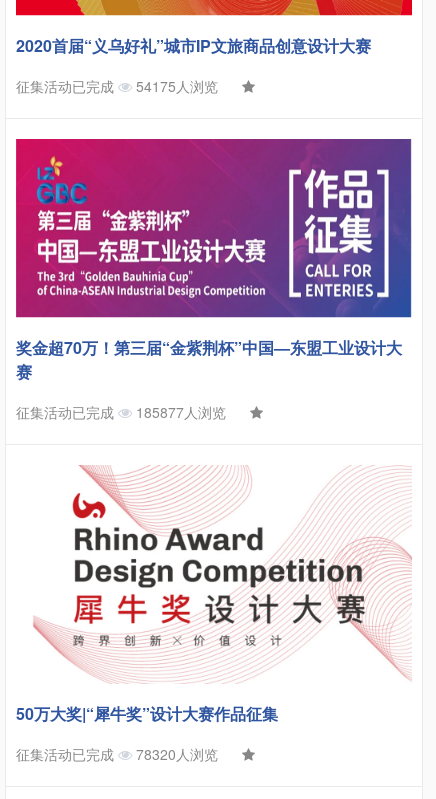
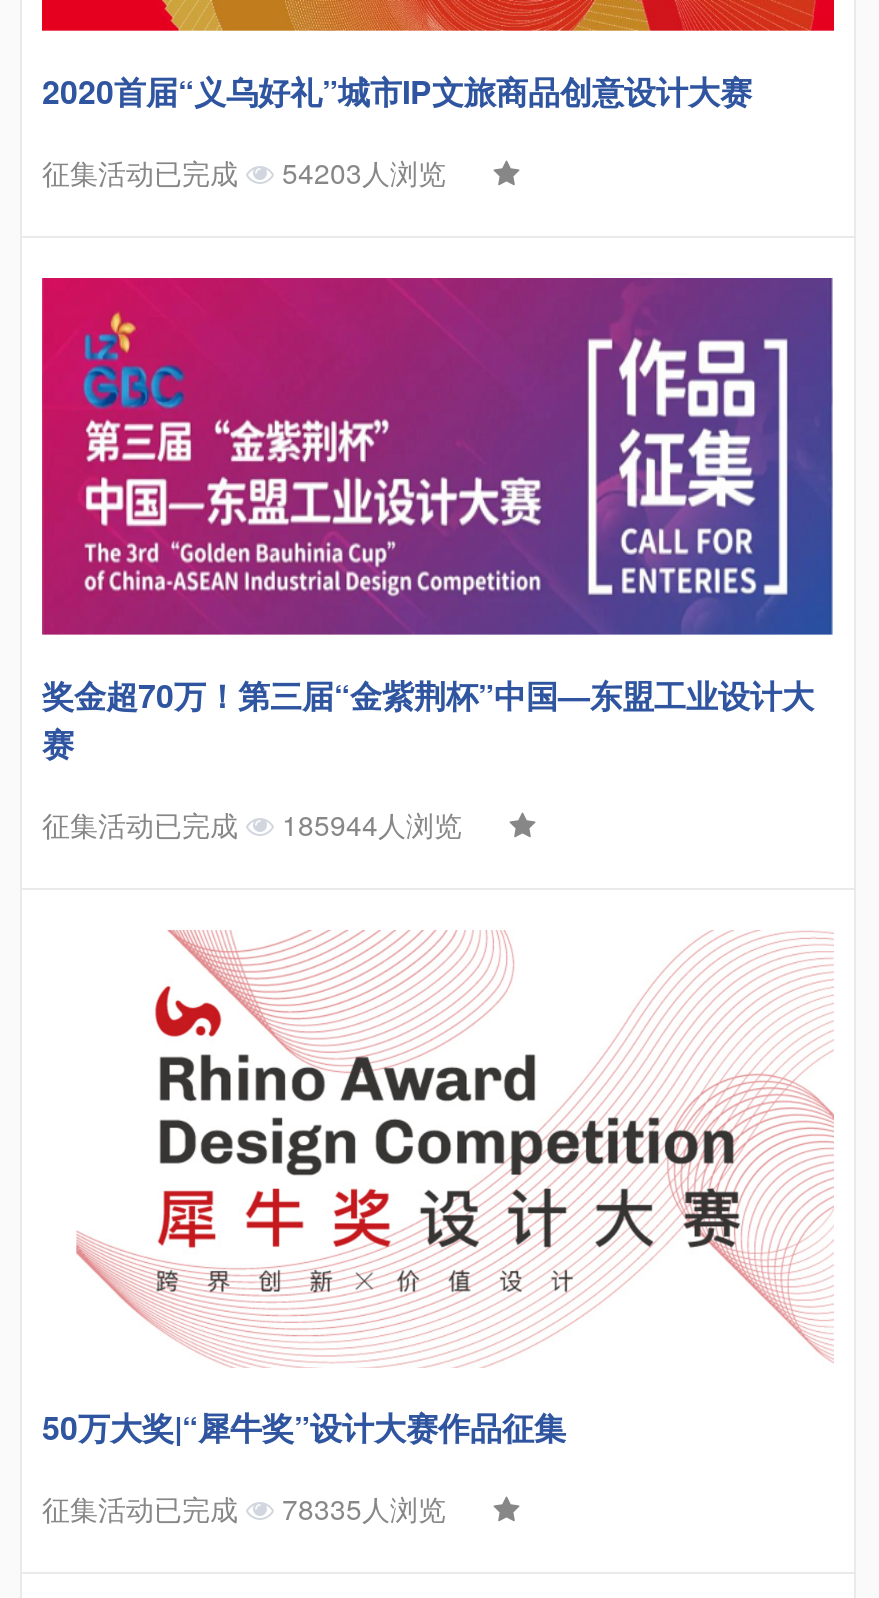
[16,76,218,96] 征集活动已完成 54175人浏览 -> [42,152,446,192] 征集活动已完成 54203人浏览
[16,402,226,422] 征集活动已完成 185877人浏览 -> [42,804,462,844] 征集活动已完成 185944人浏览
[16,744,218,764] 征集活动已完成 78320人浏览 -> [42,1487,446,1527] 征集活动已完成 78335人浏览

